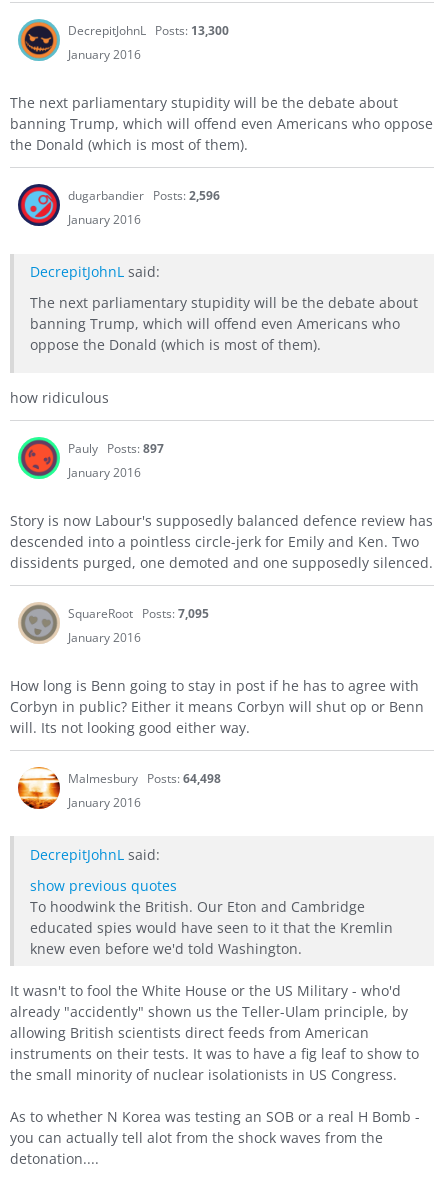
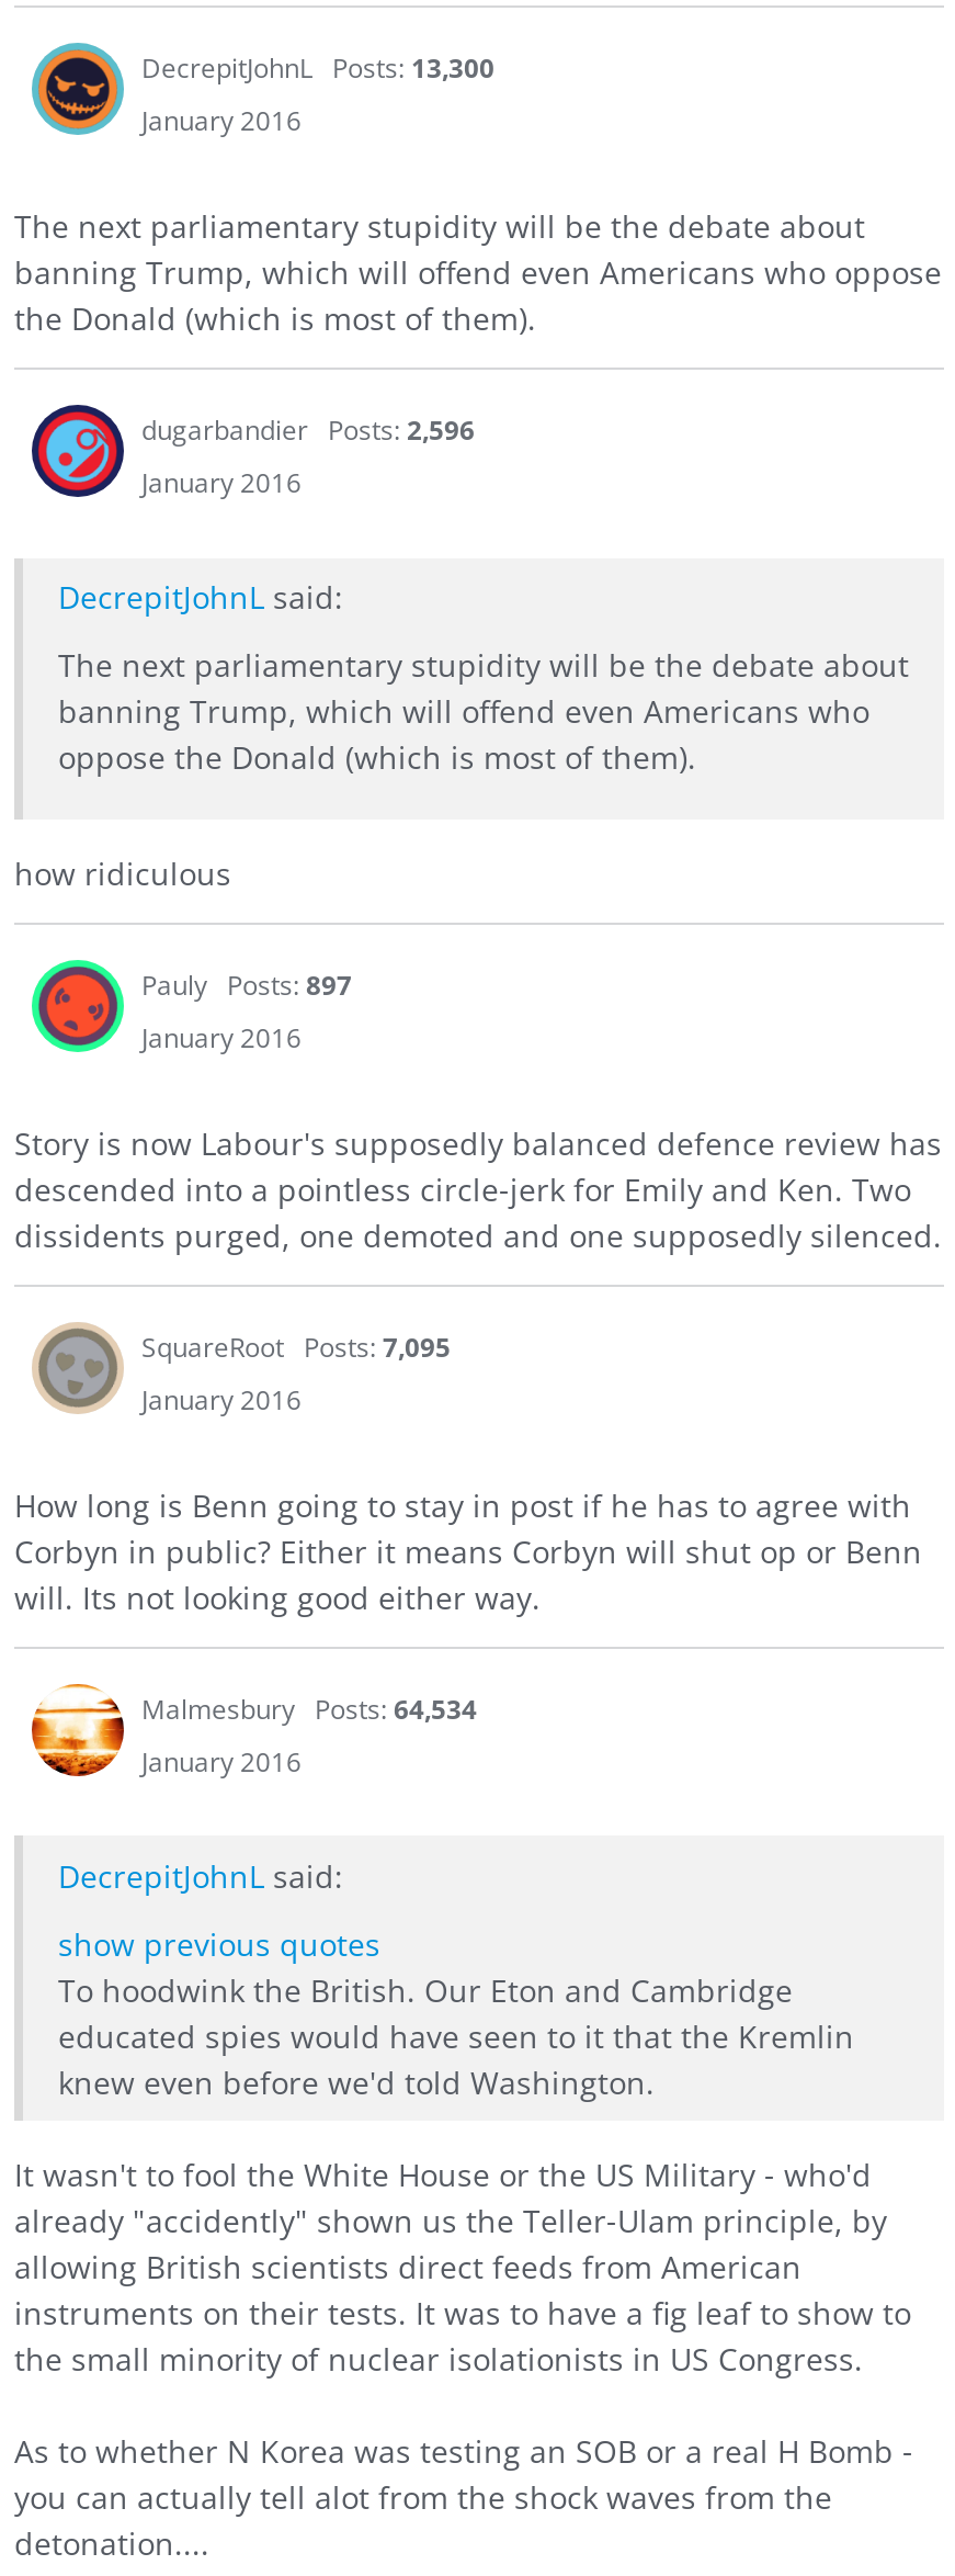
[68,770,221,787] Malmesbury Posts: 64,498 -> [141,1690,477,1728] Malmesbury Posts: 64,534

